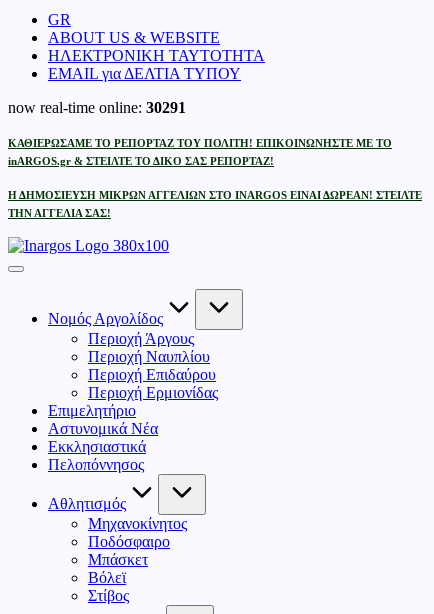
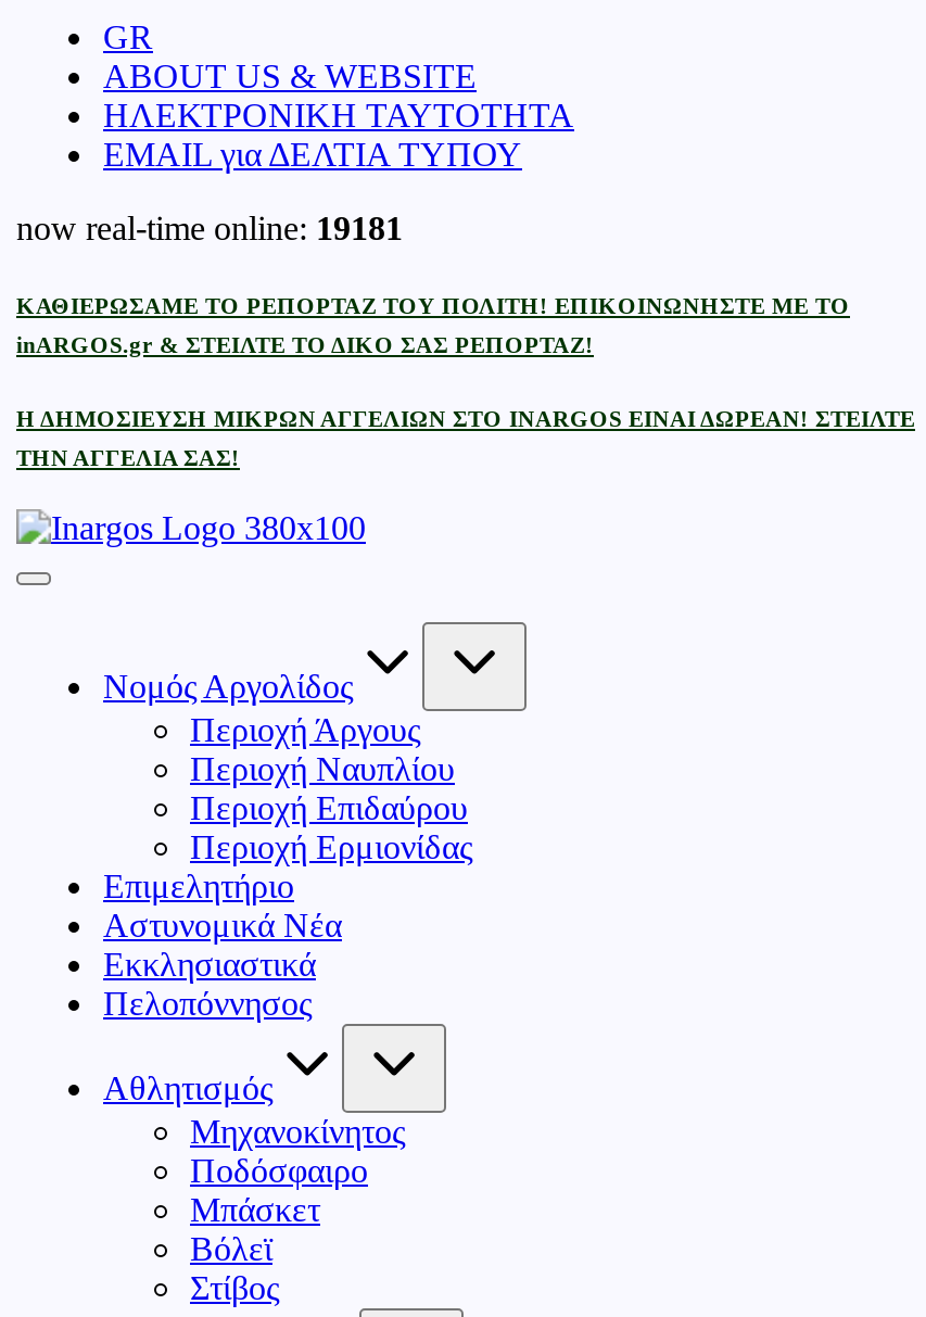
[8,99,186,116] now real-time online: 30291 -> [16,210,403,247] now real-time online: 19181

